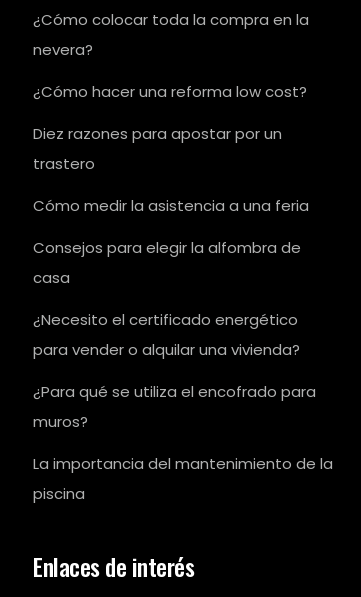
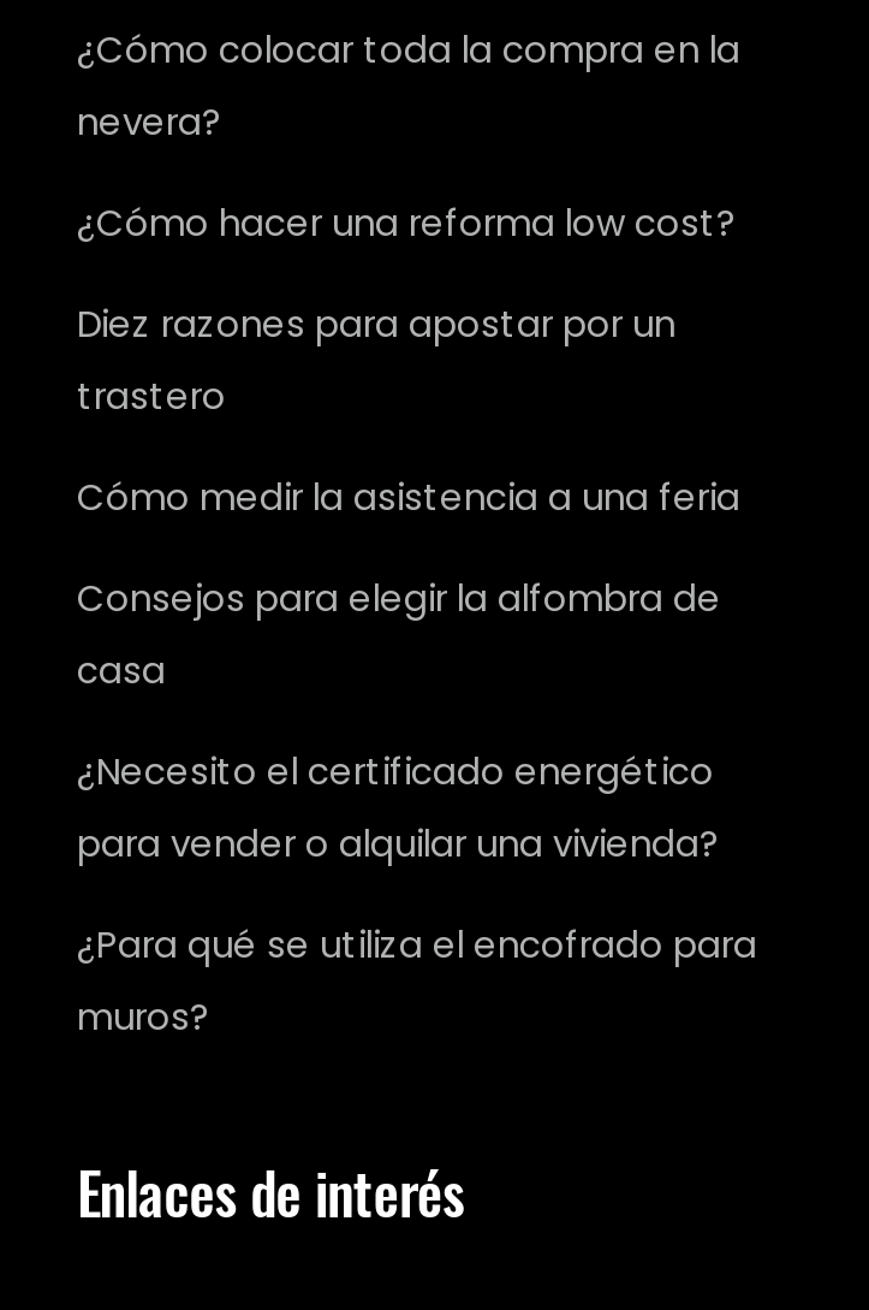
[33,453,333,504] La importancia del mantenimiento de la | piscina -> none

